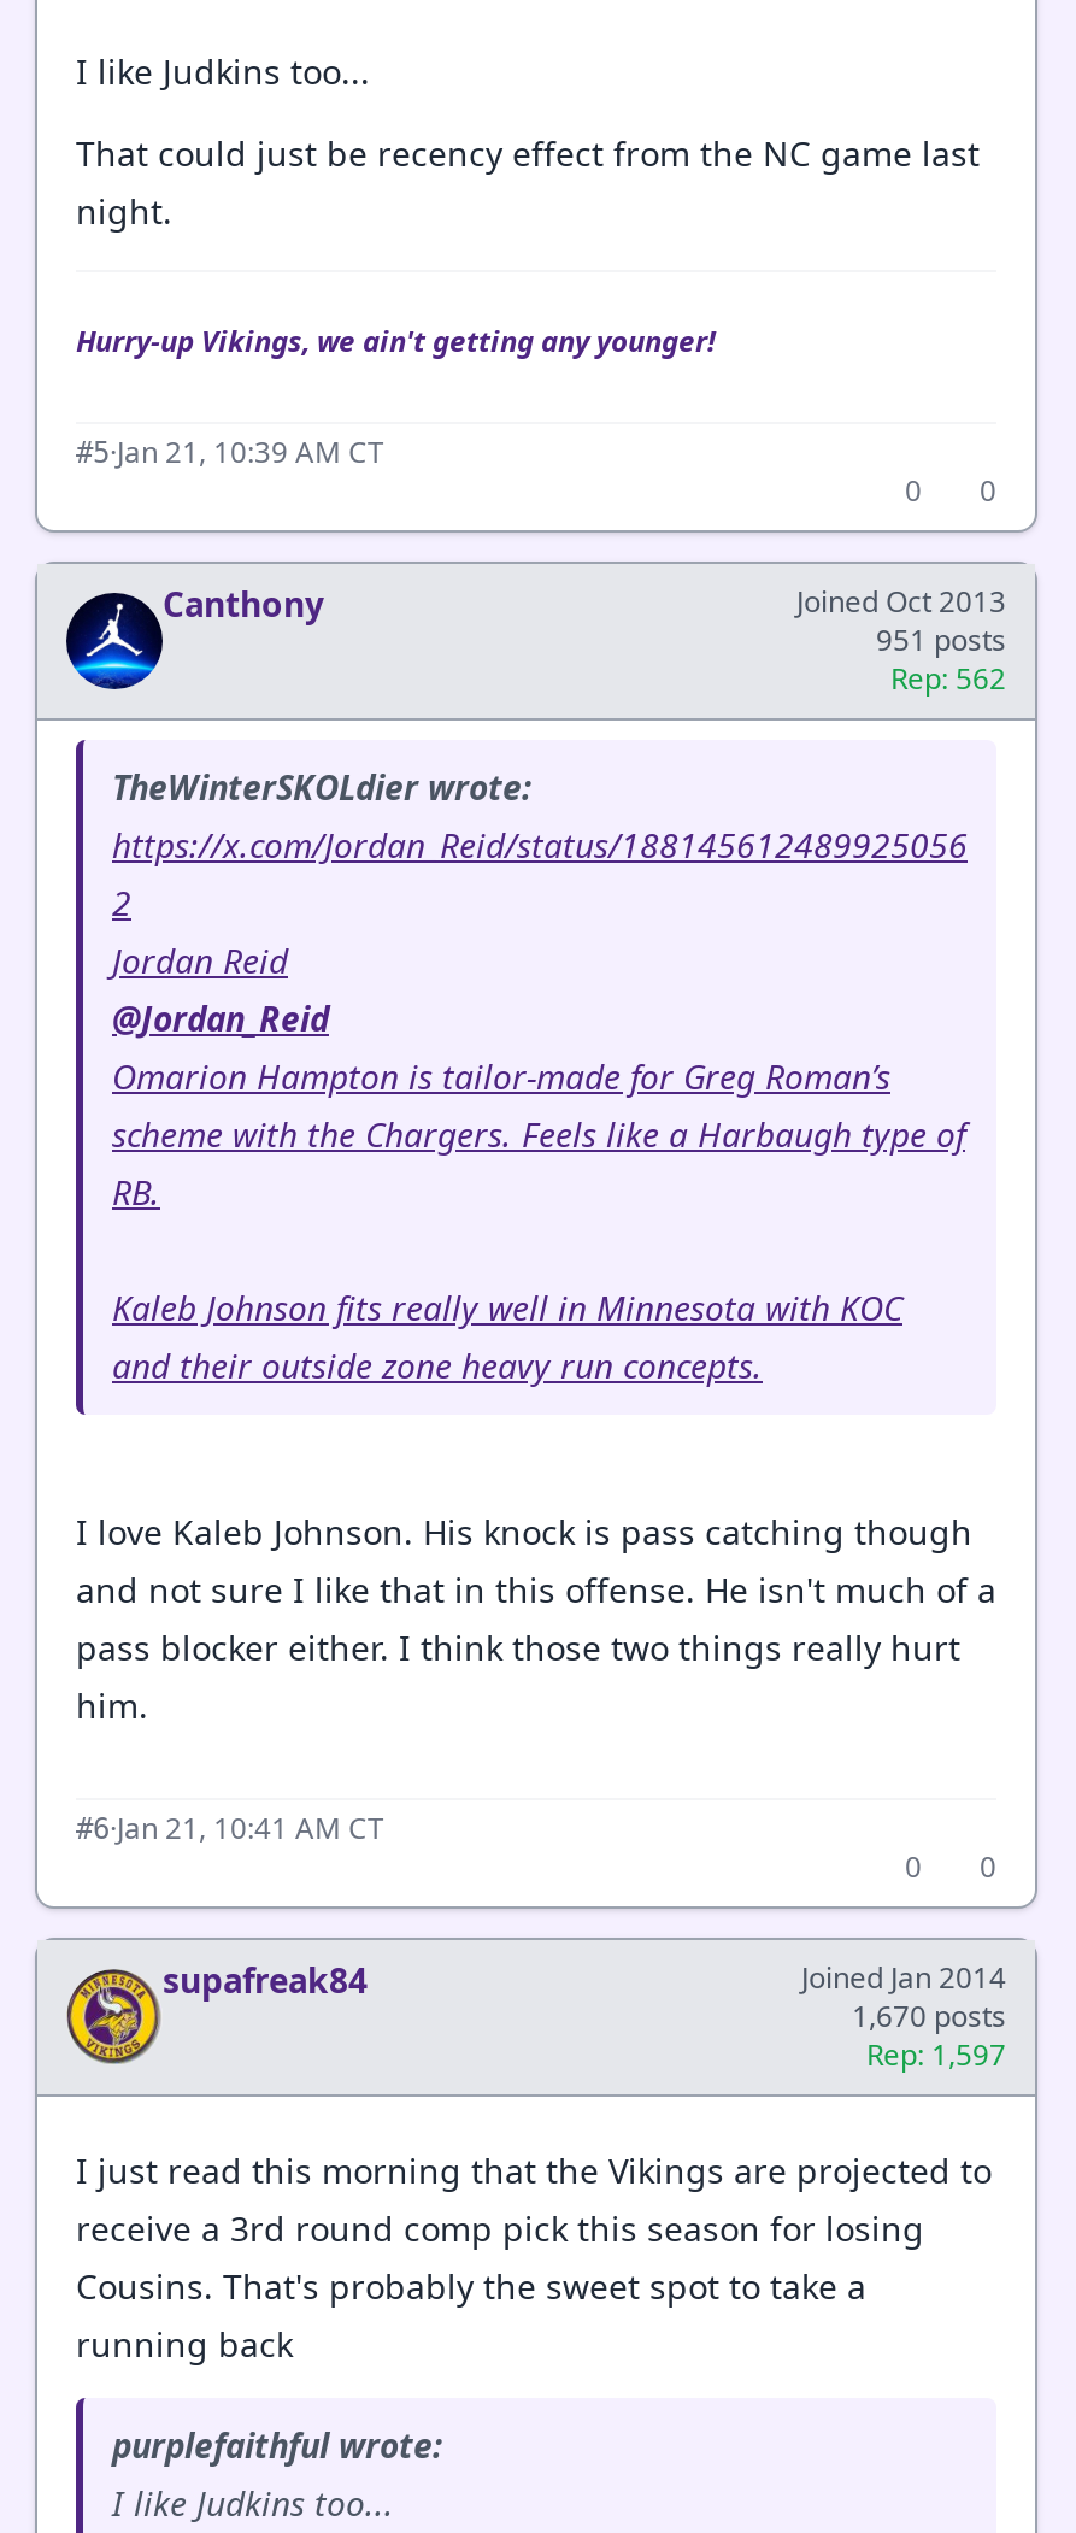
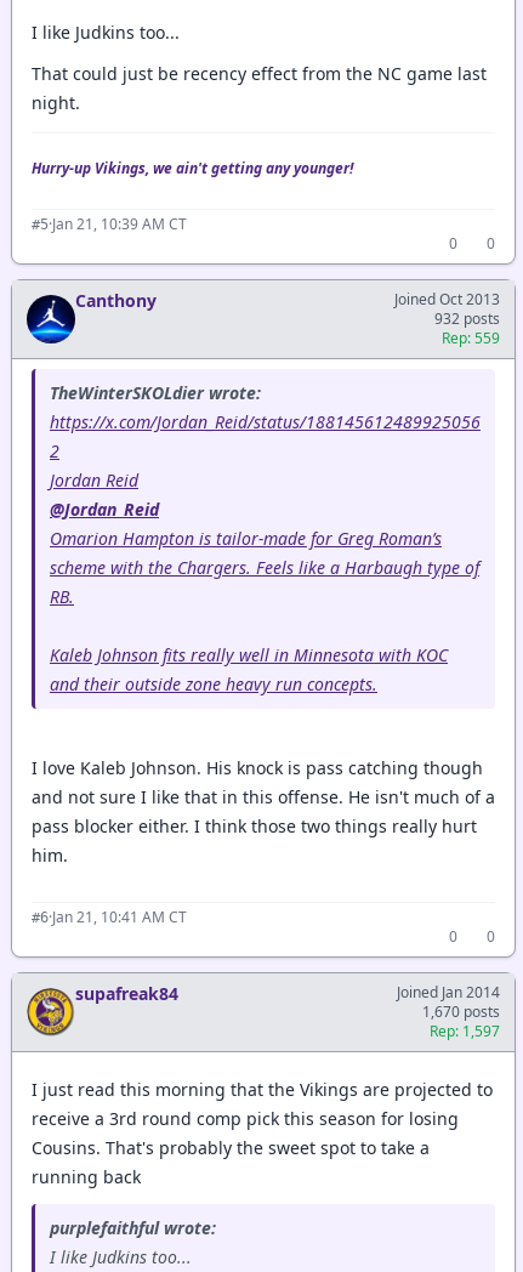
[876,619,1006,660] 951 posts -> [434,308,500,329] 932 posts
[890,658,1006,699] Rep: 562 -> [442,328,500,348] Rep: 559

